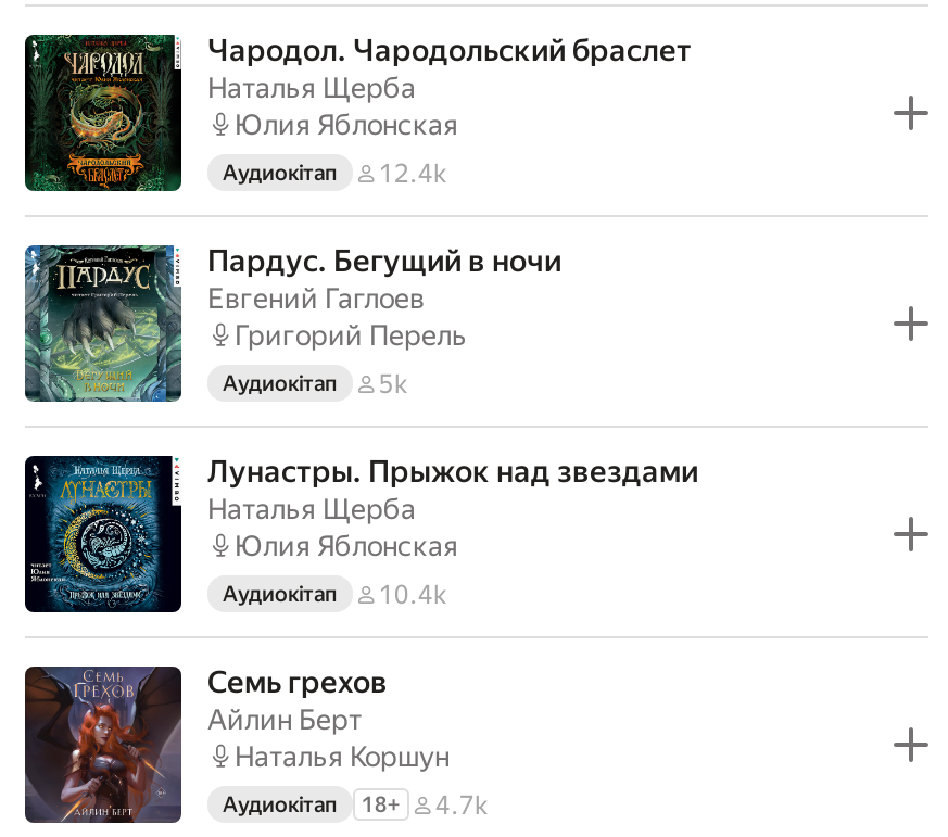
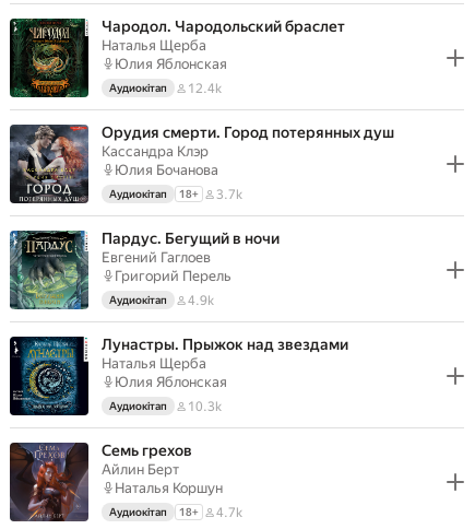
none -> [10,124,394,203] [image] | Орудия смерти. Город потерянных душ | Кассандра Клэр | Юлия Бочанова | Аудиокітап | 18+ | 3.7k
[223,368,407,398] Аудиокітап 5k -> [109,292,214,308] Аудиокітап 4.9k
[223,579,446,609] Аудиокітап 10.4k -> [109,398,222,414] Аудиокітап 10.3k

